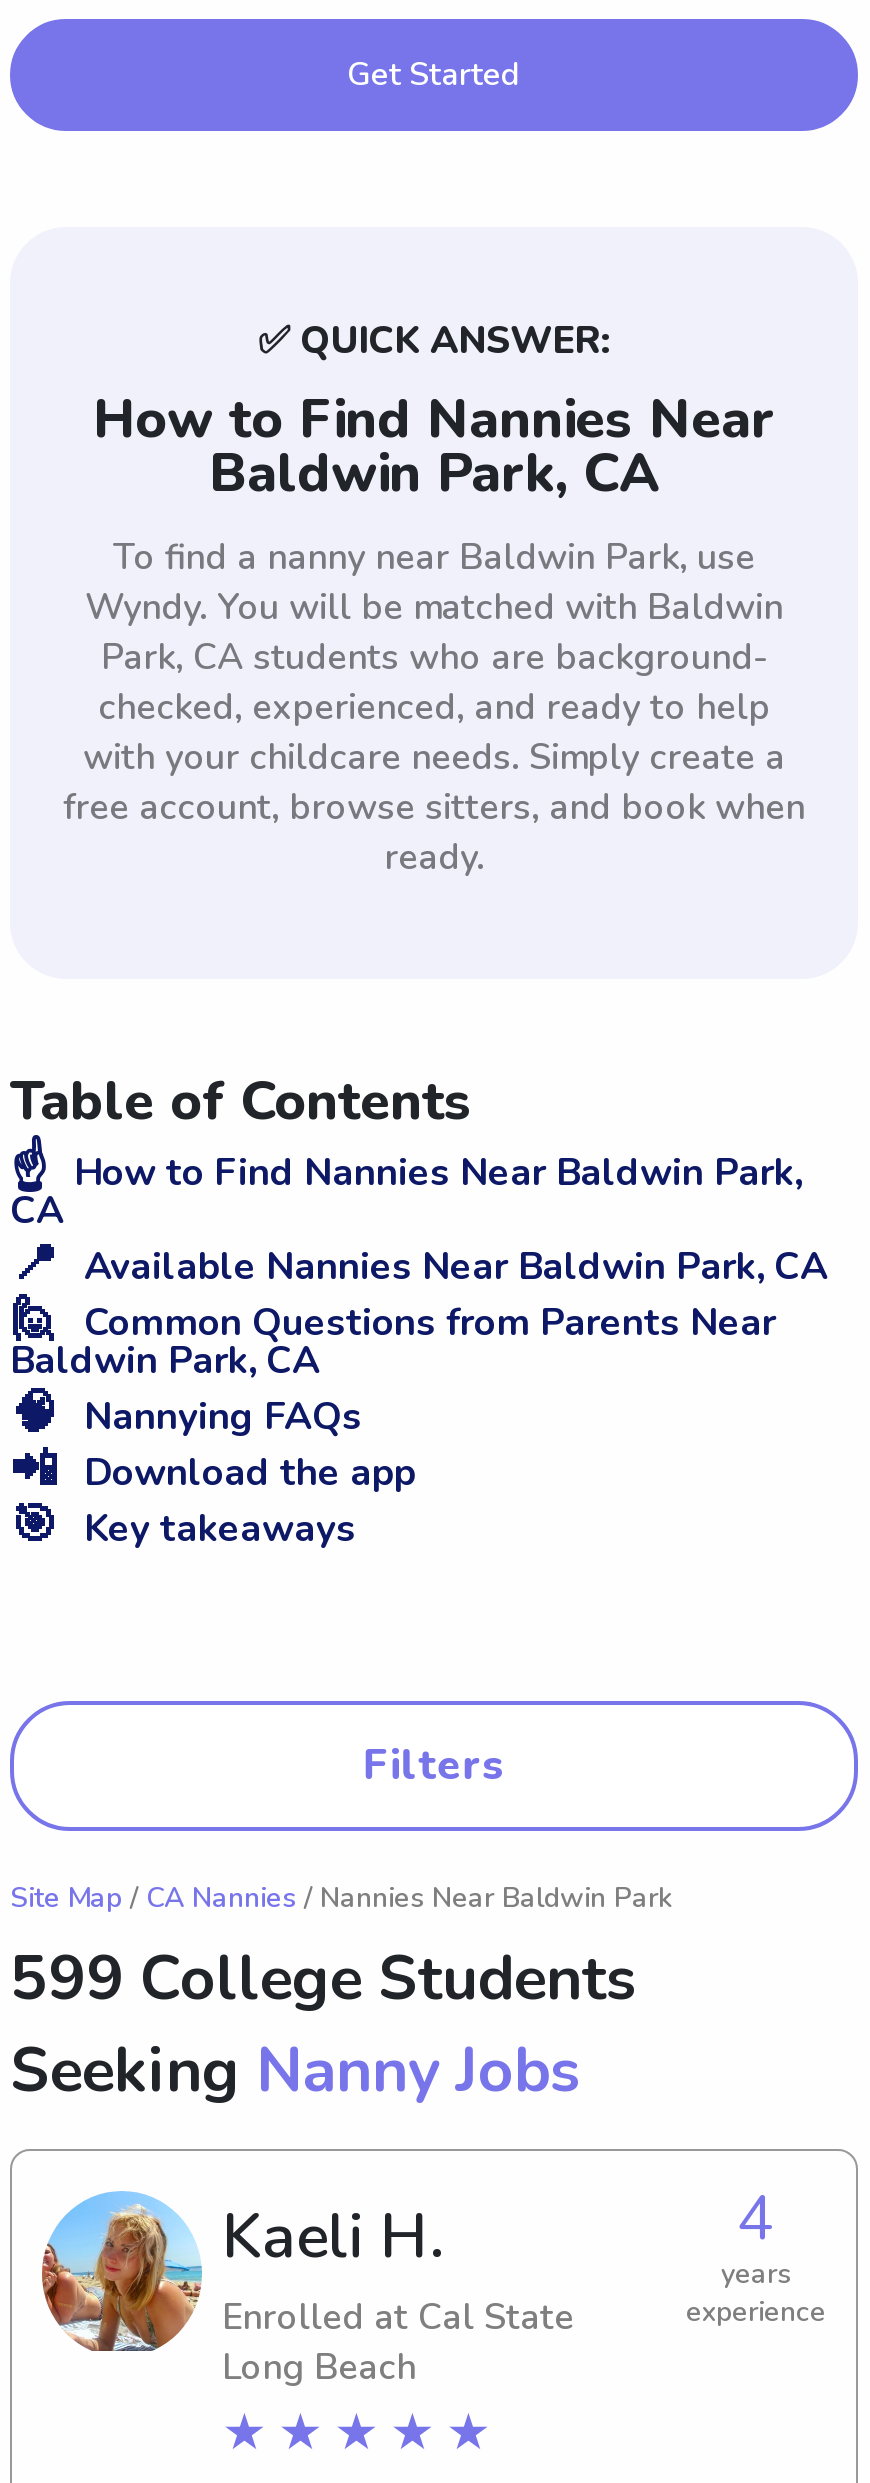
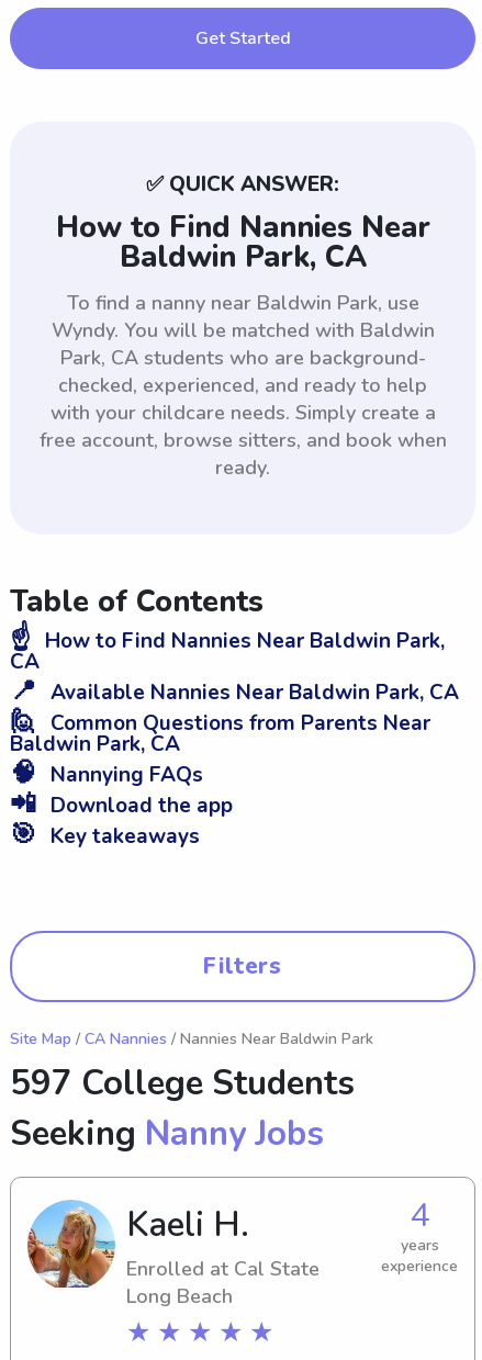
[10,1936,638,2020] 599 College Students -> [10,1060,355,1106] 597 College Students

